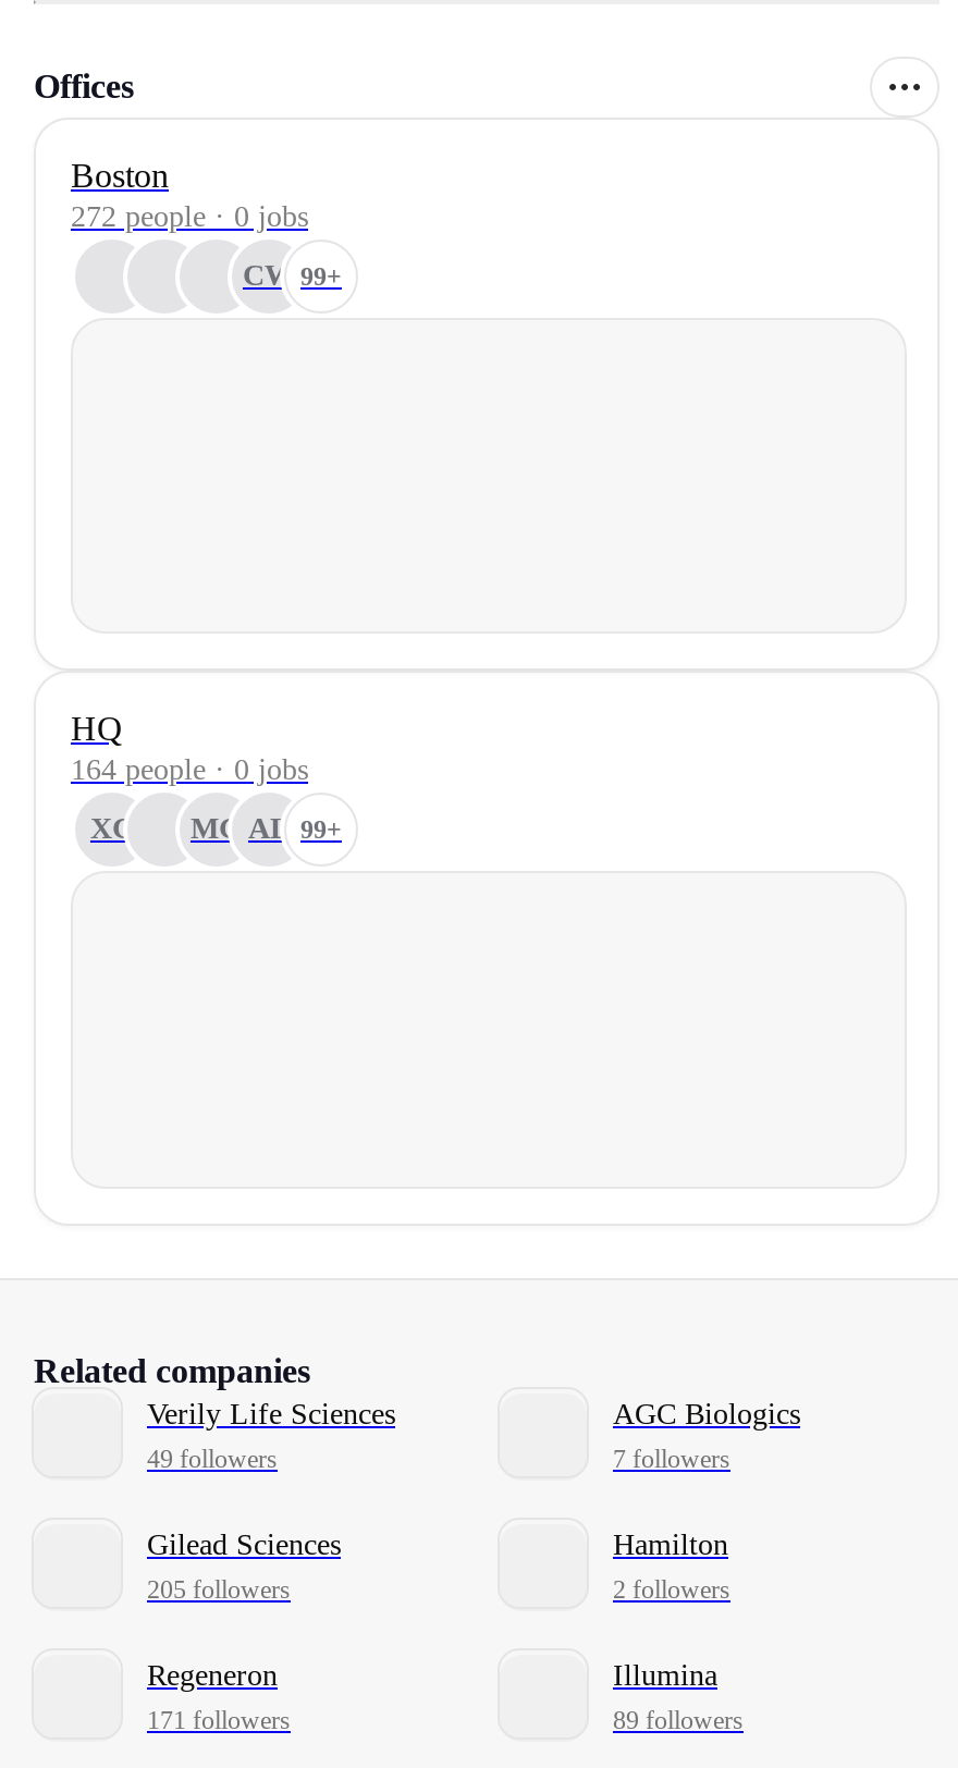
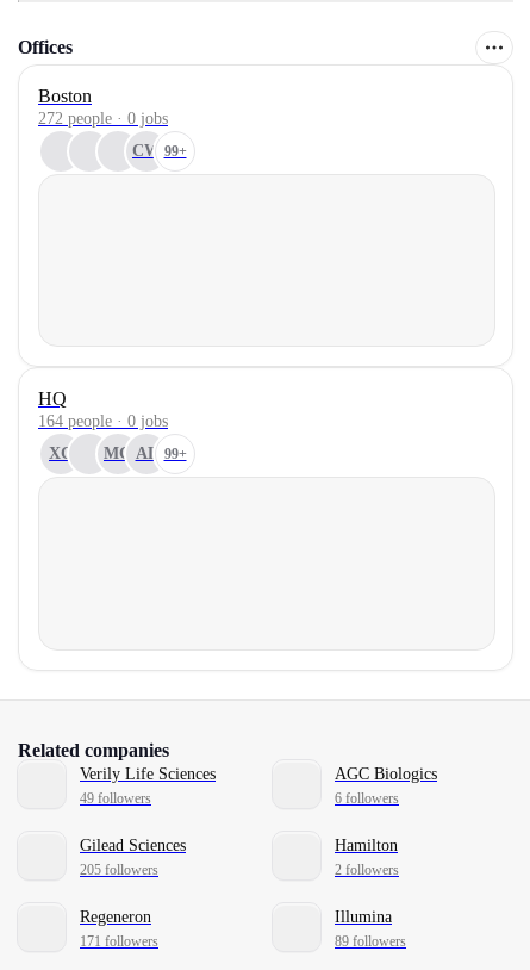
[613,1444,730,1474] 7 followers -> [335,790,399,807] 6 followers

